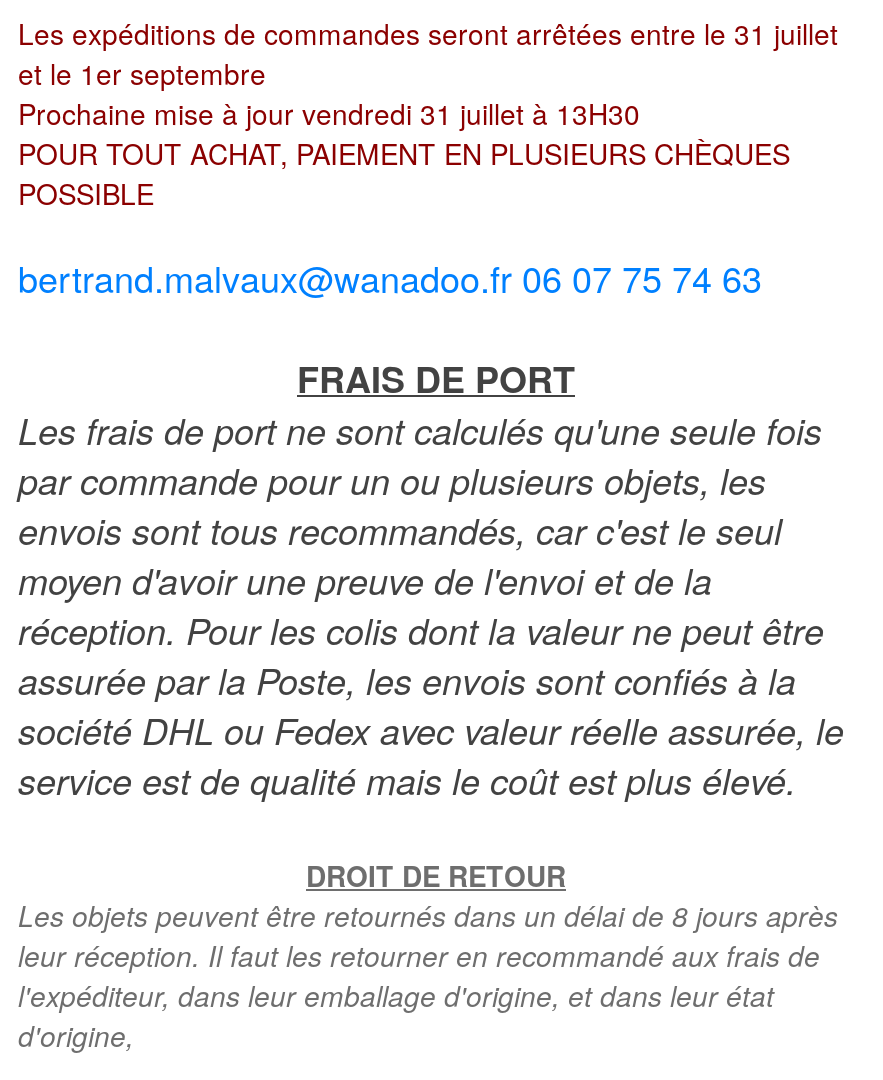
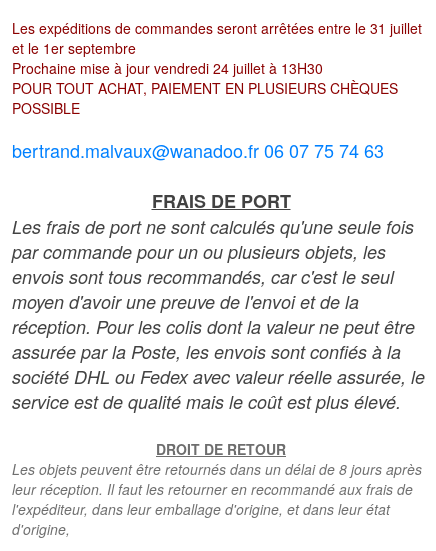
[18,93,640,133] Prochaine mise à jour vendredi 31 juillet à 13H30 -> [12,58,323,78] Prochaine mise à jour vendredi 24 juillet à 13H30

